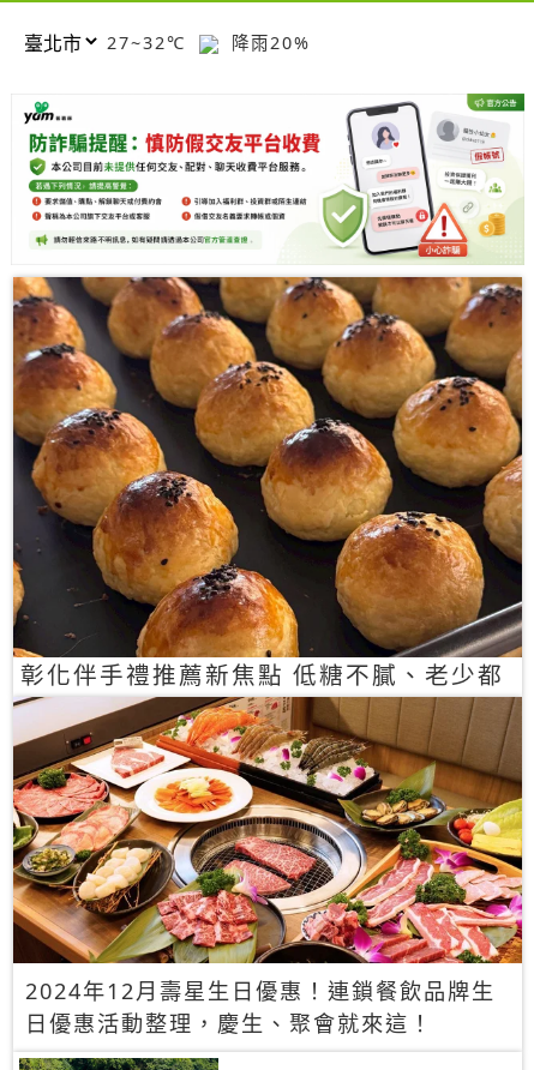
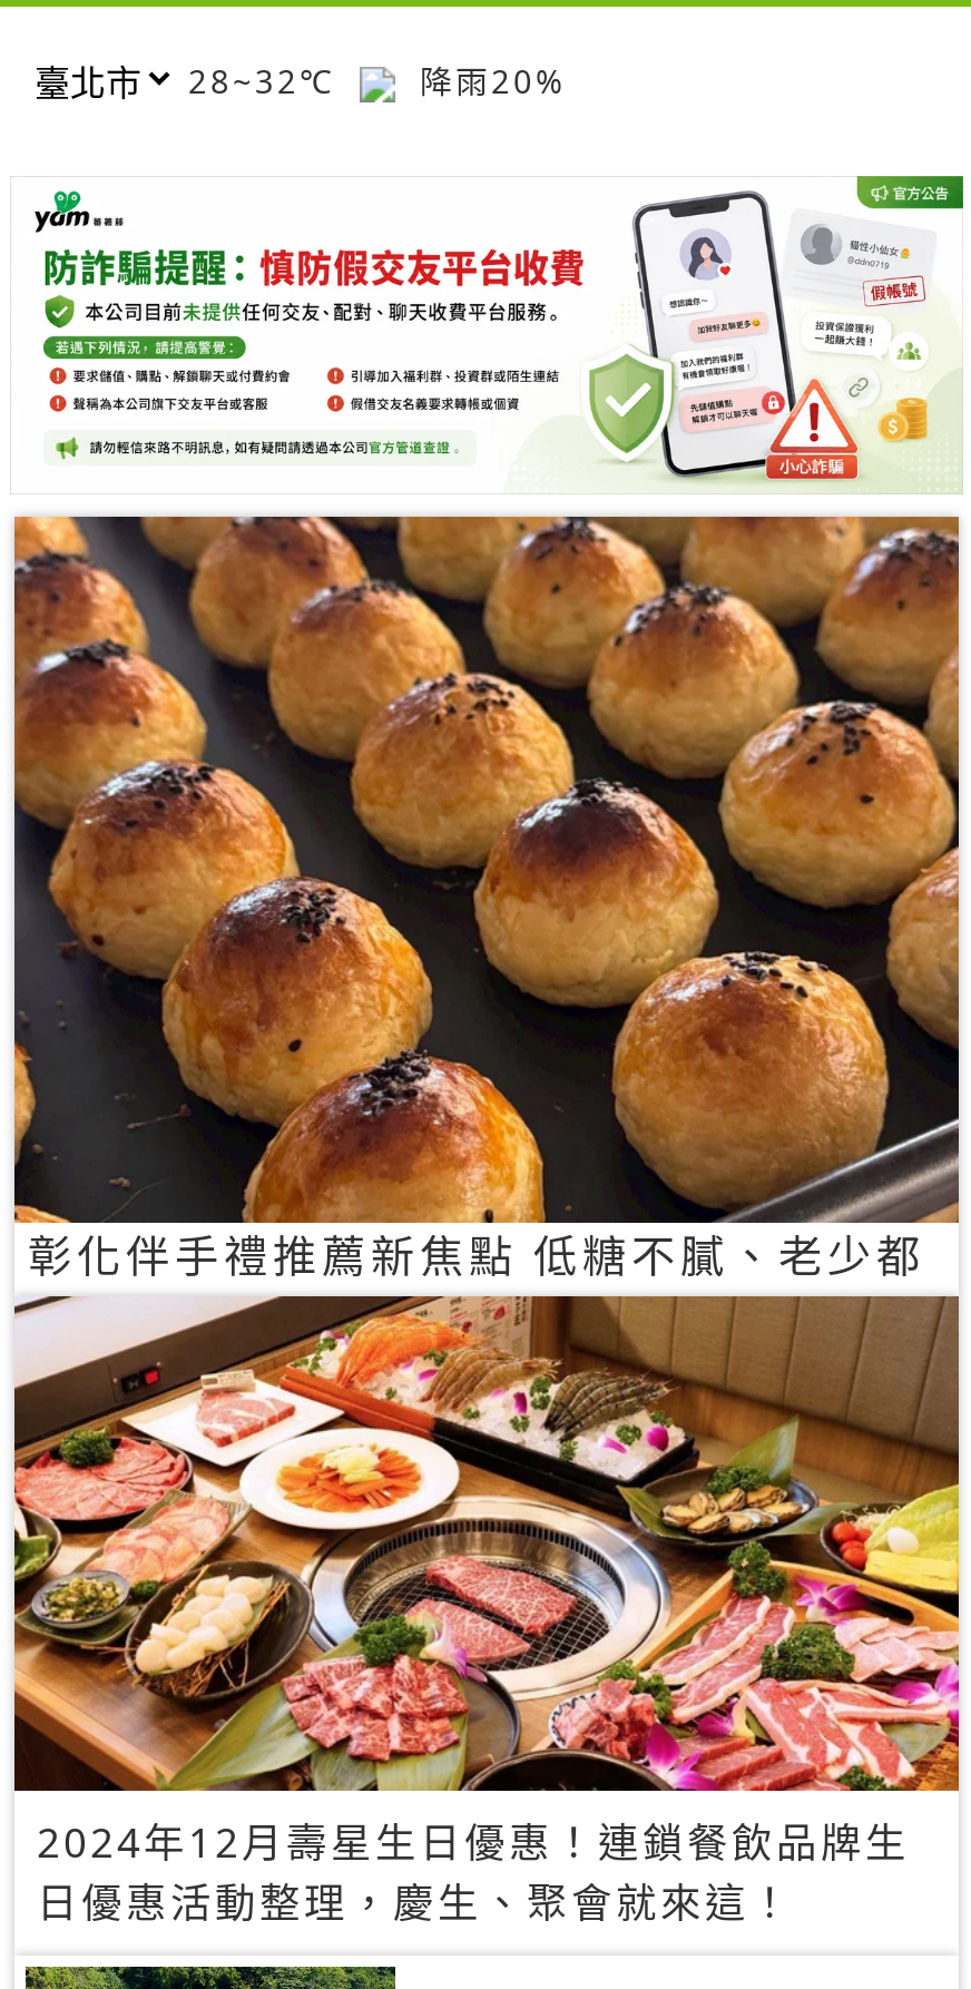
[107,31,311,53] 27~32℃ 降雨20% -> [188,59,567,101] 28~32℃ 降雨20%

